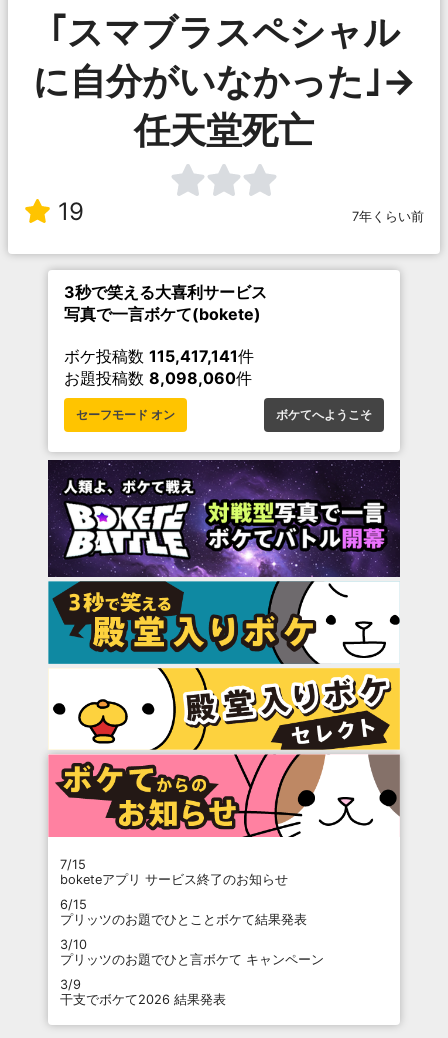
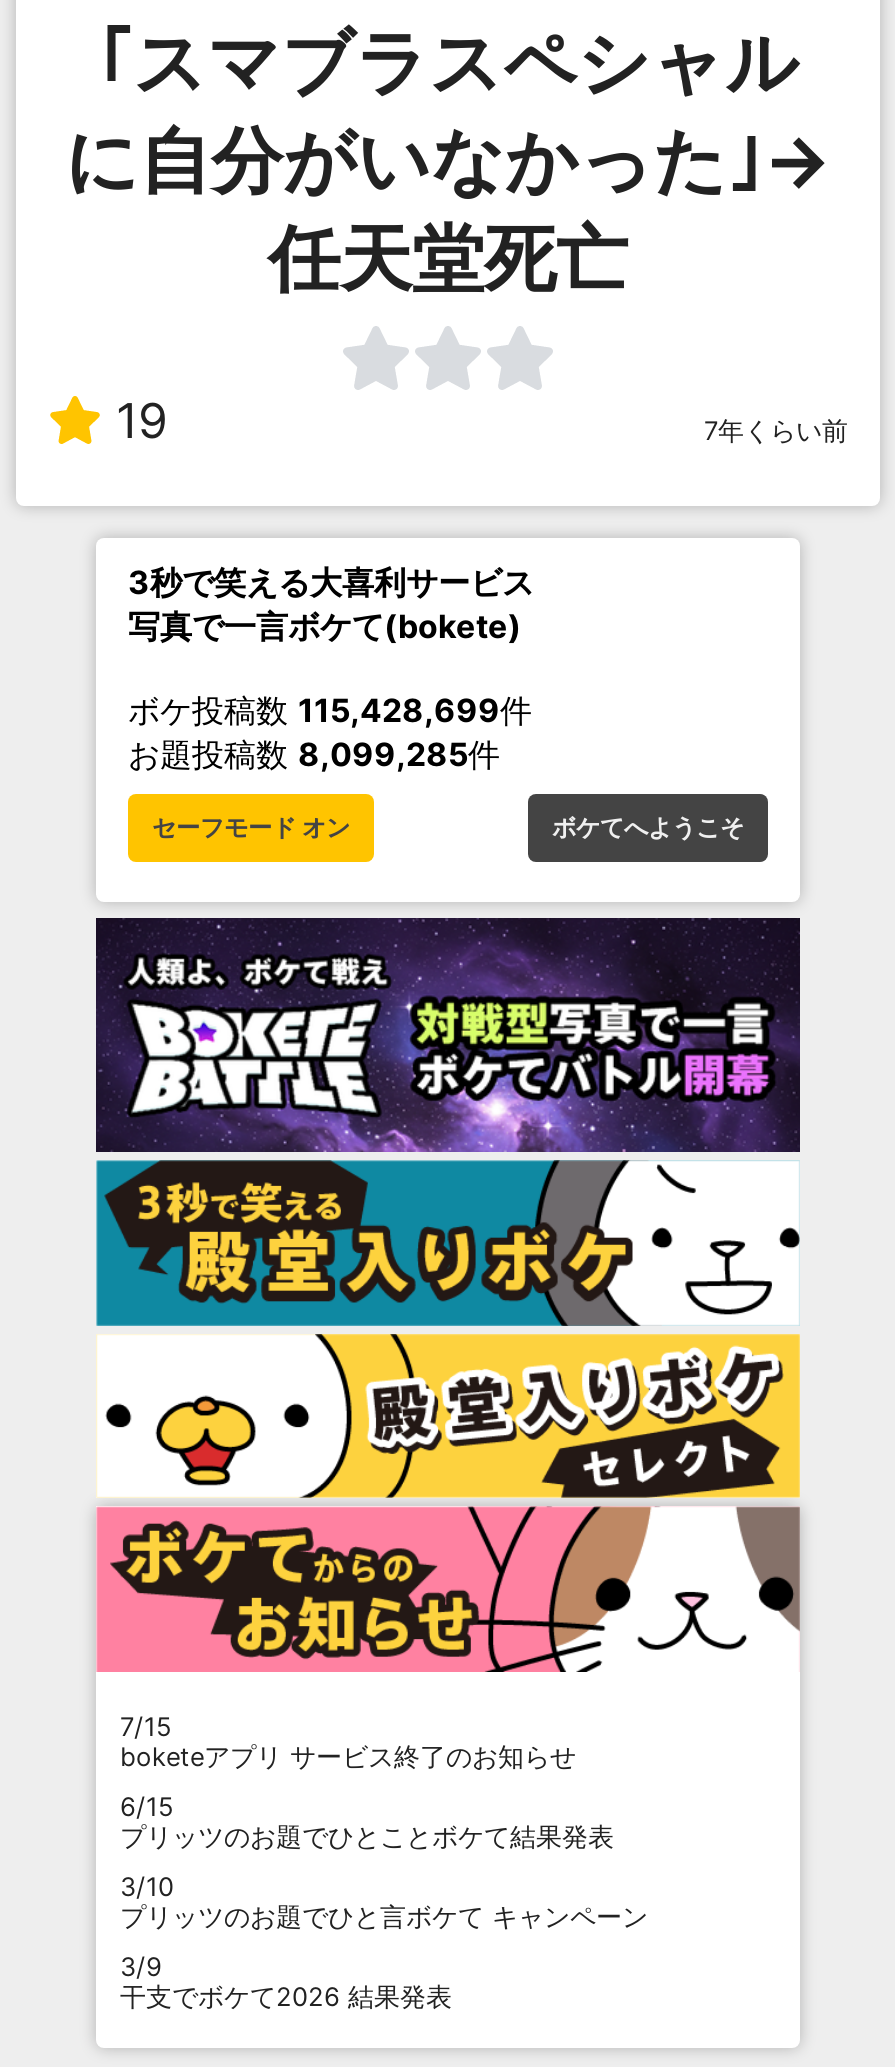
[64,346,254,366] ボケ投稿数115,417,141件 -> [128,690,532,730] ボケ投稿数115,428,699件
[64,368,252,388] お題投稿数8,098,060件 -> [128,734,500,774] お題投稿数8,099,285件

